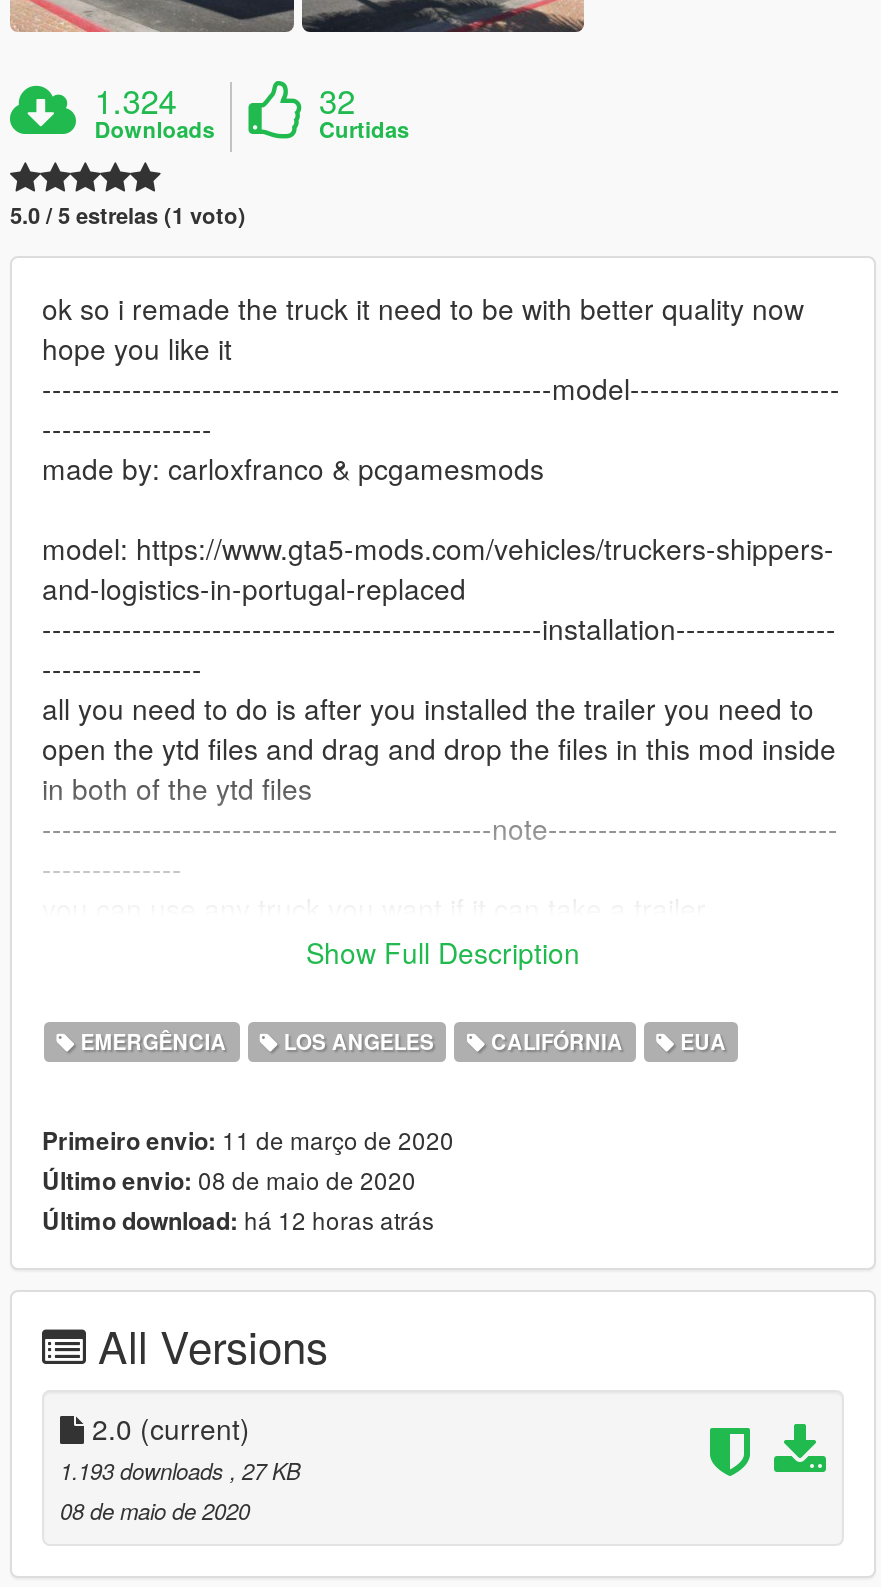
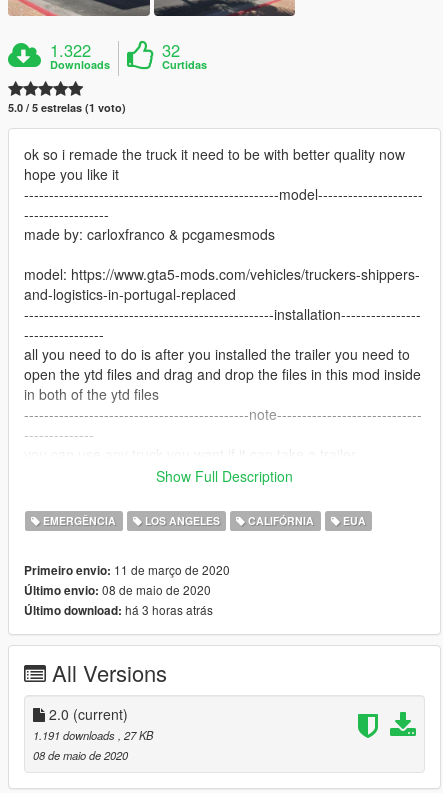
[94,76,176,124] 1.324 -> [50,38,91,62] 1.322
[42,1202,434,1238] Último download: há 12 horas atrás -> [24,601,213,619] Último download: há 3 horas atrás
[60,1454,300,1486] 1.193 downloads, 27 KB -> [33,727,153,743] 1.191 downloads, 27 KB

